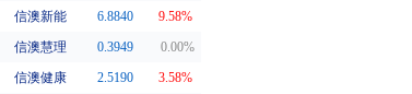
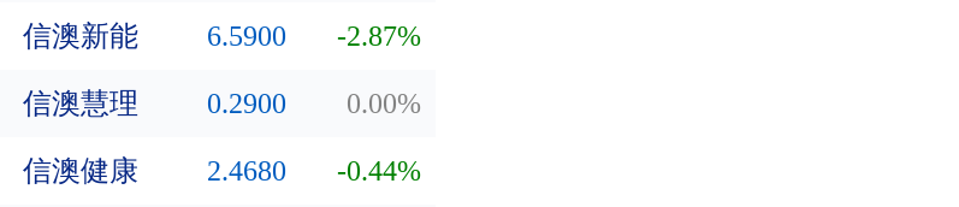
[97,9,133,24] 6.8840 -> [207,19,286,53] 6.5900
[158,9,192,24] 9.58% -> [337,19,421,53] -2.87%
[97,39,195,55] 0.3949 0.00% -> [207,87,421,120] 0.2900 0.00%
[97,70,133,85] 2.5190 -> [207,154,286,188] 2.4680
[158,70,192,85] 3.58% -> [337,154,421,188] -0.44%

